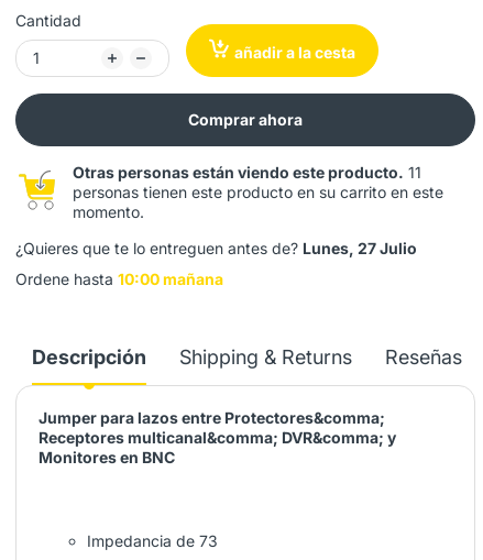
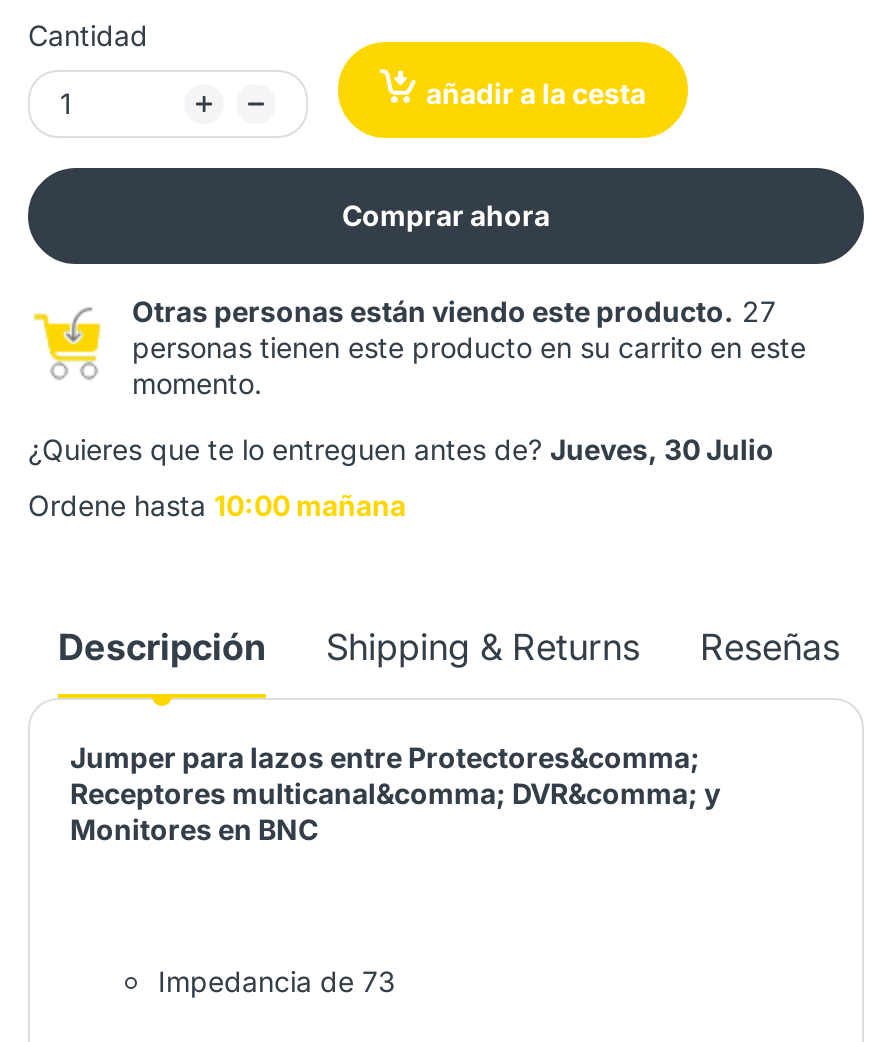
[73,162,421,181] Otras personas están viendo este producto. 11 -> [132,293,776,327] Otras personas están viendo este producto. 27
[15,238,417,257] ¿Quieres que te lo entreguen antes de? Lunes, 27 Julio -> [28,431,774,465] ¿Quieres que te lo entreguen antes de? Jueves, 30 Julio

